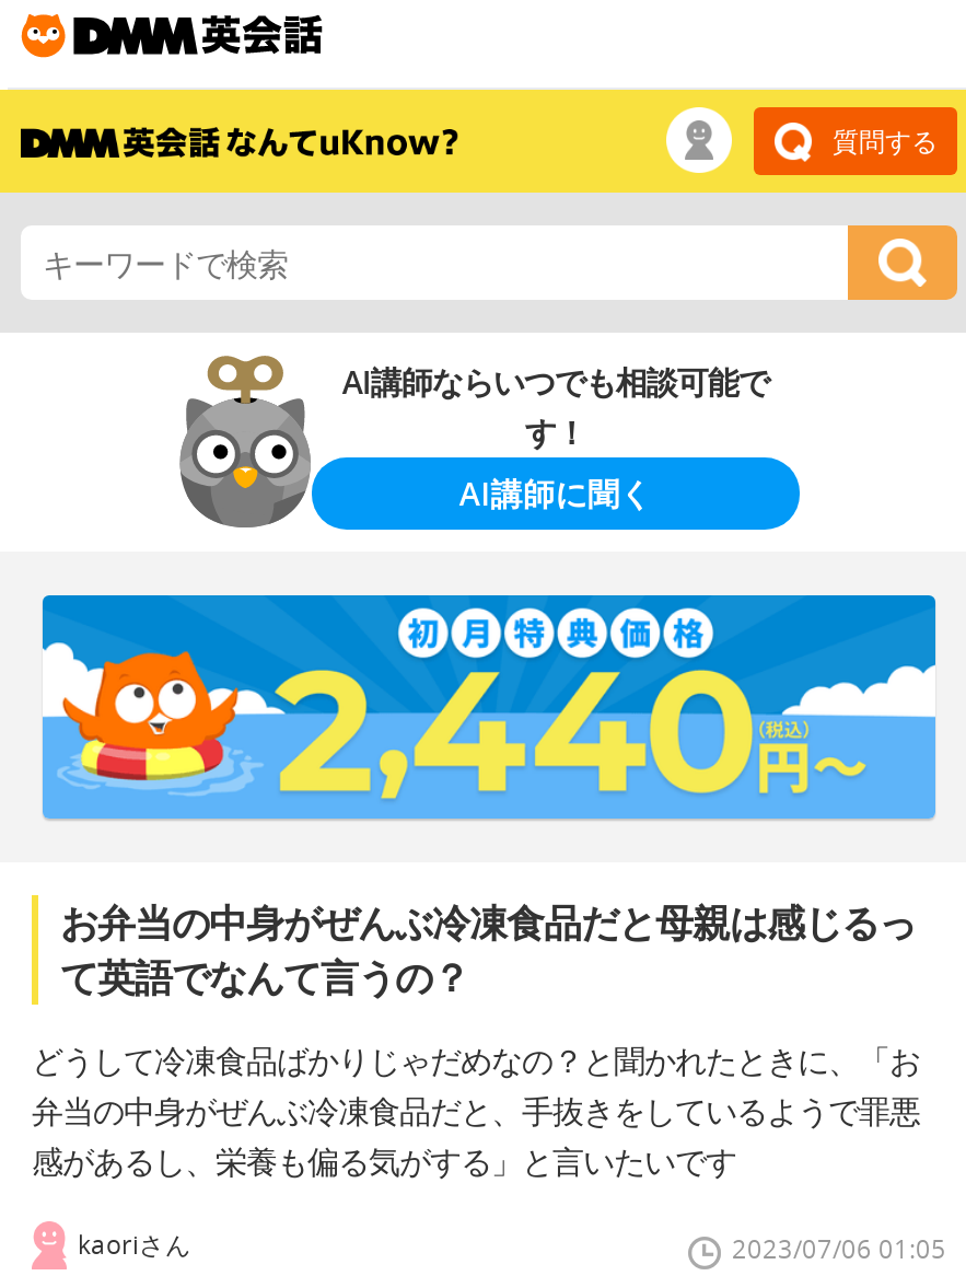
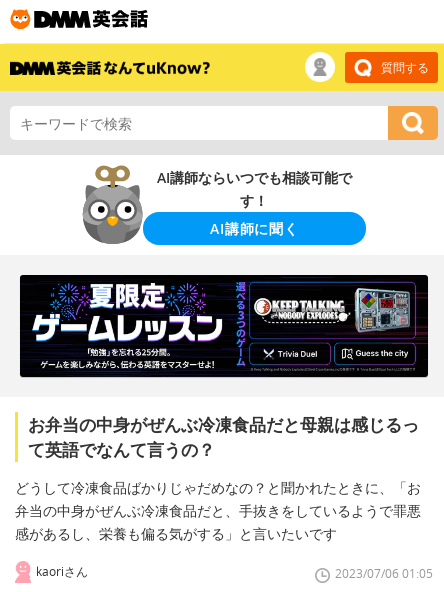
[40,593,938,821] [image] -> [19,274,429,378] [image]

